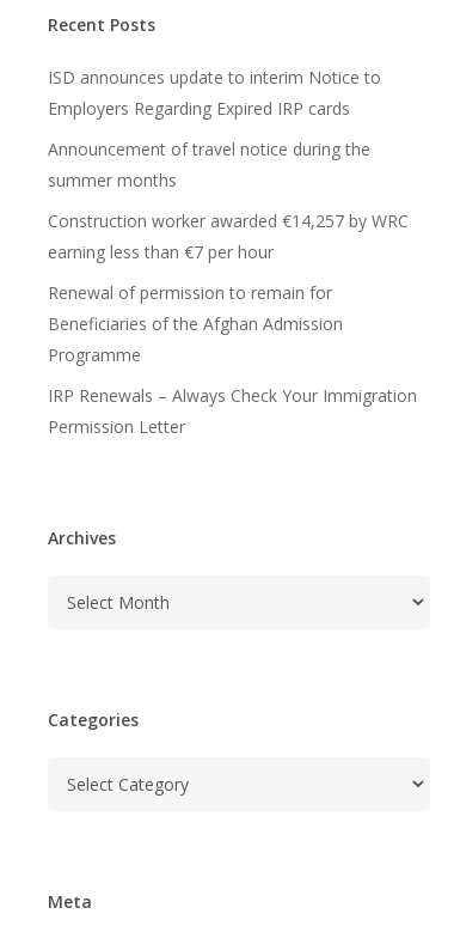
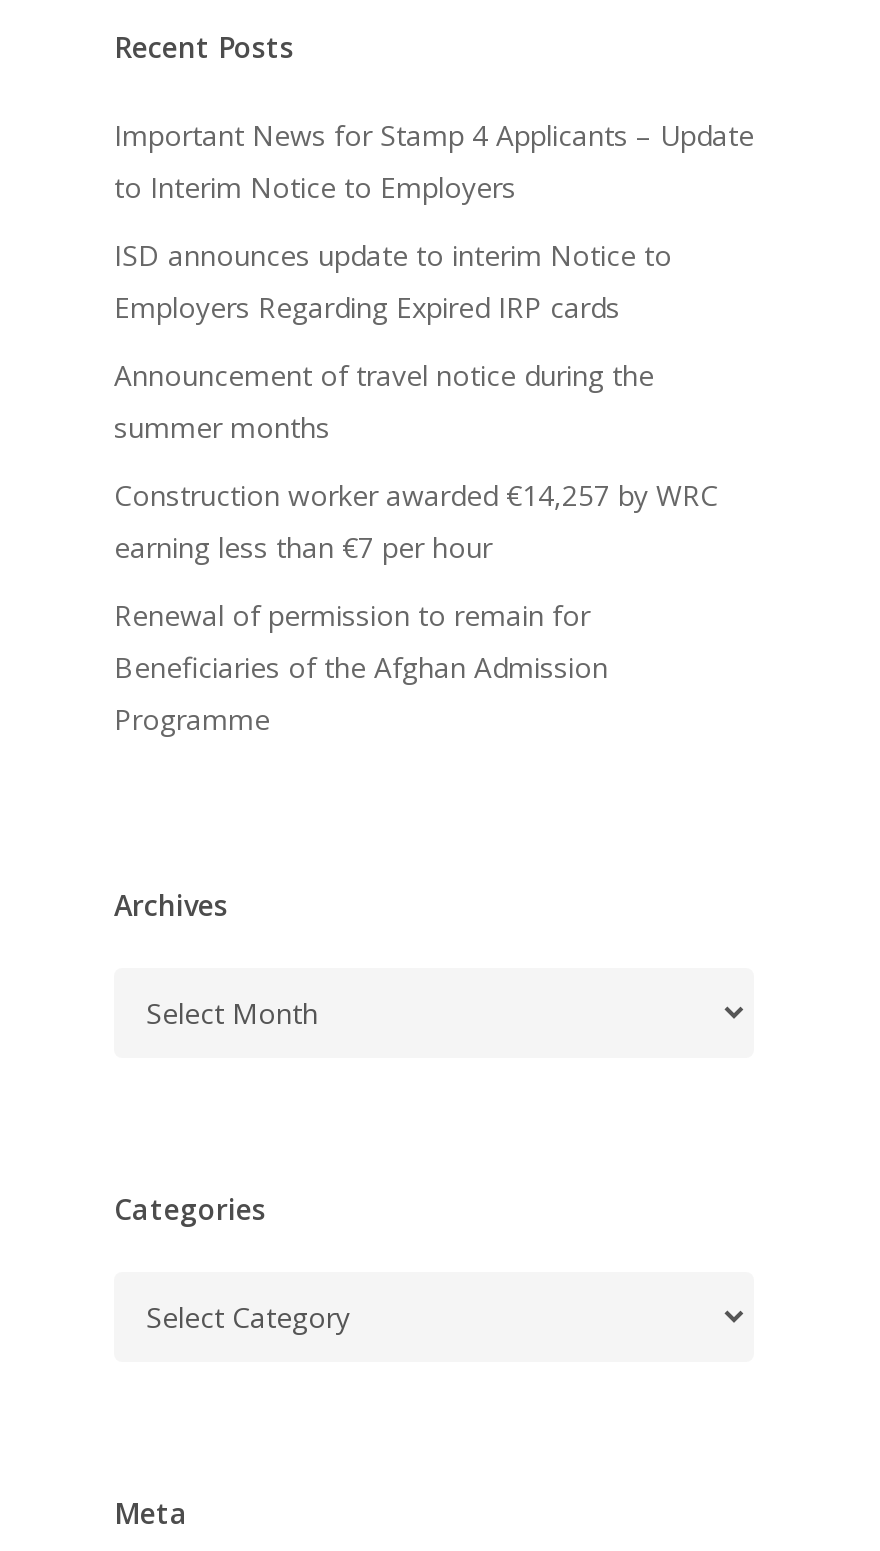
none -> [114,115,754,205] Important News for Stamp 4 Applicants – Update | to Interim Notice to Employers
moved [48,65,409,366] -> [114,235,718,737]: ISD announces update to interim Notice to | Employers Regarding Expired IRP cards | Announcement of travel notice during the | ... | Beneficiaries of the Afghan Admission | Programme
[48,384,417,438] IRP Renewals – Always Check Your Immigration | Permission Letter -> none

